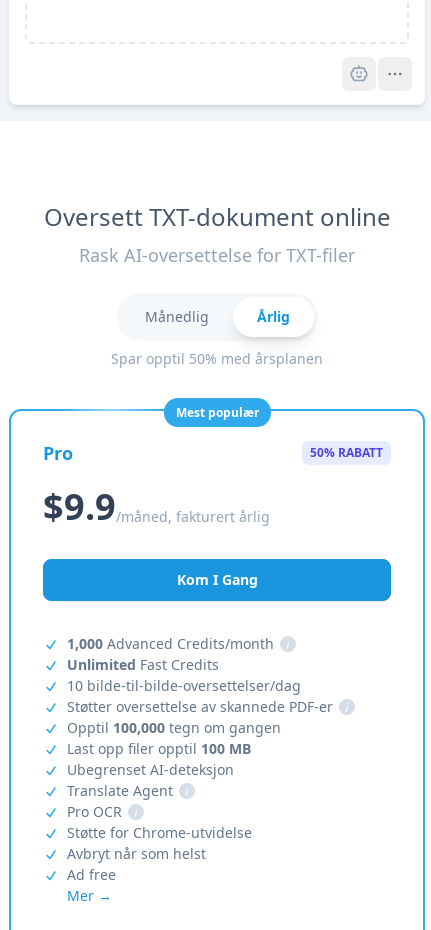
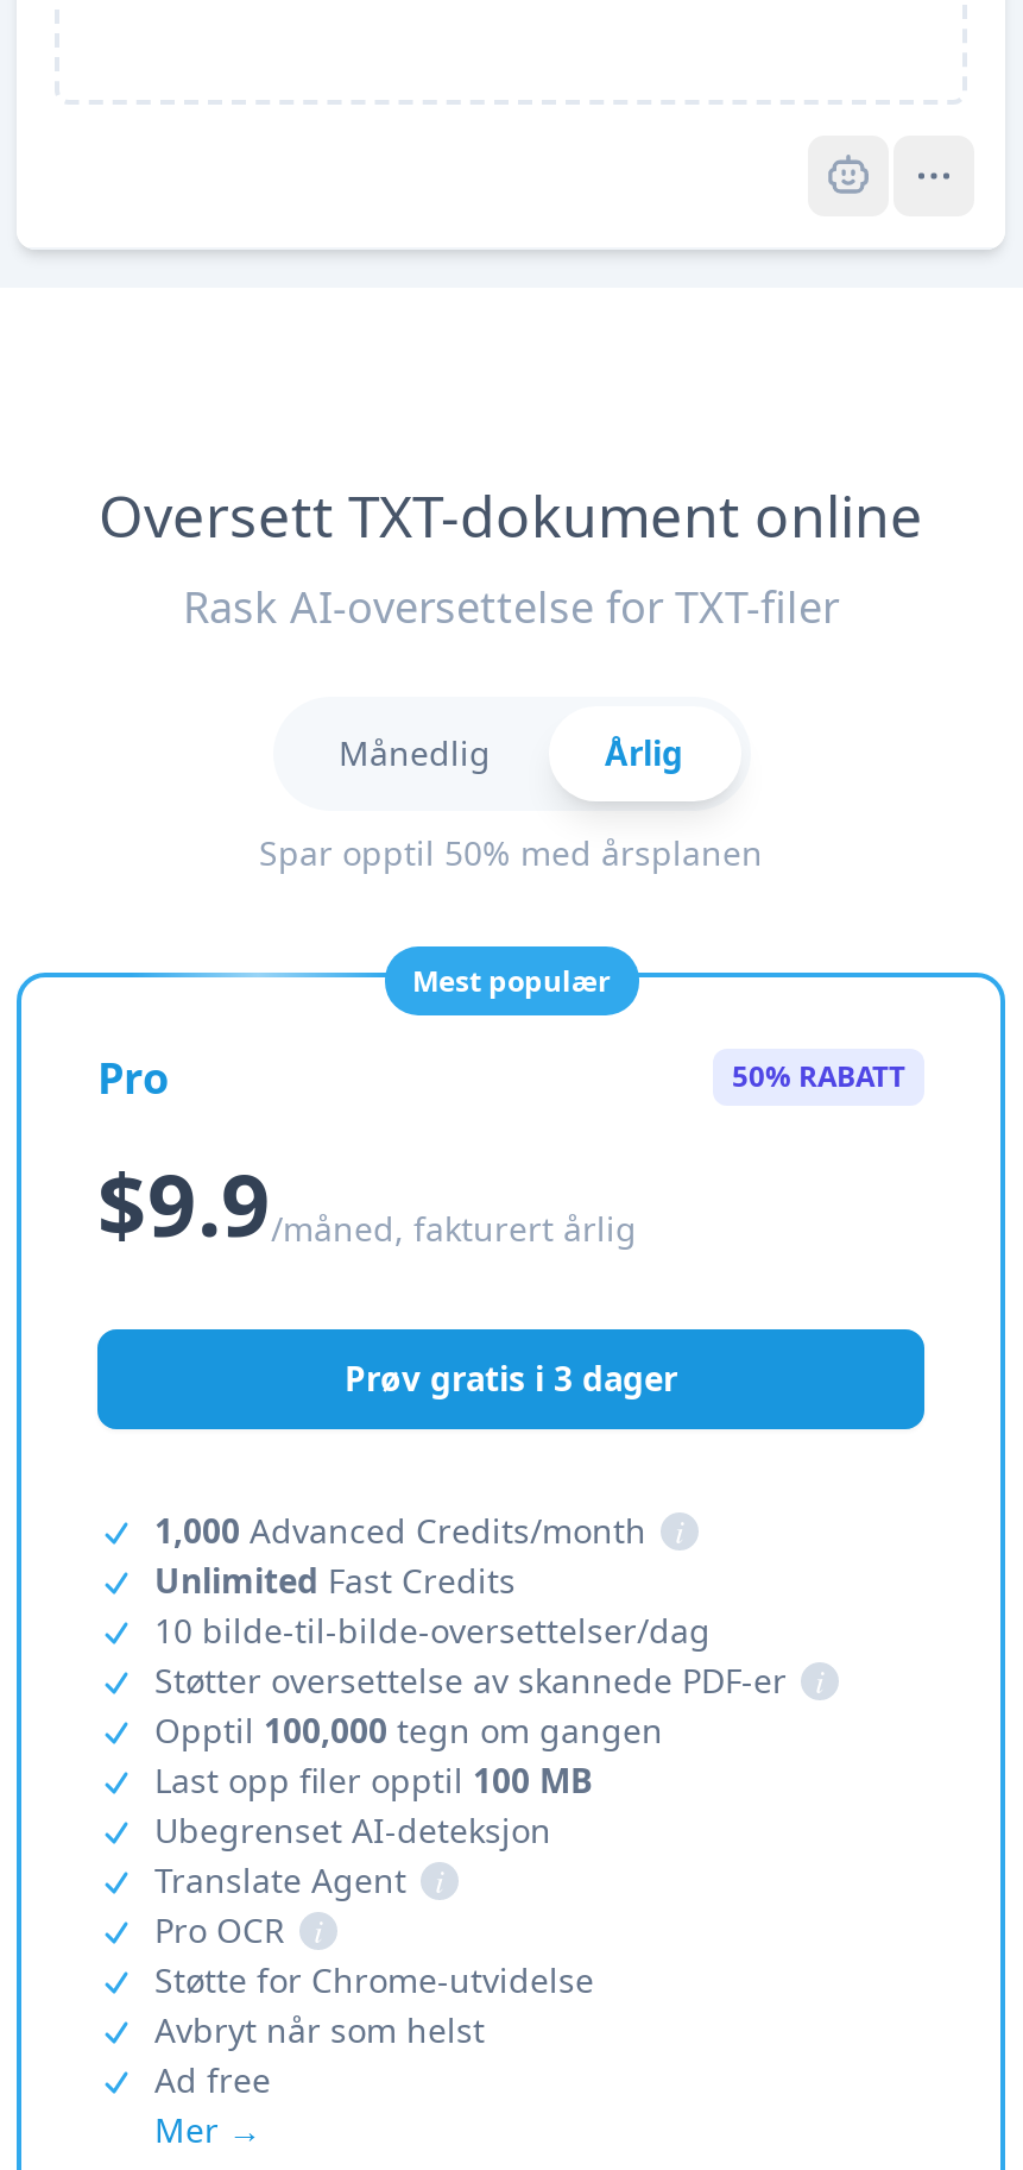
[176,570,257,589] Kom I Gang -> [345,1356,677,1401] Prøv gratis i 3 dager

